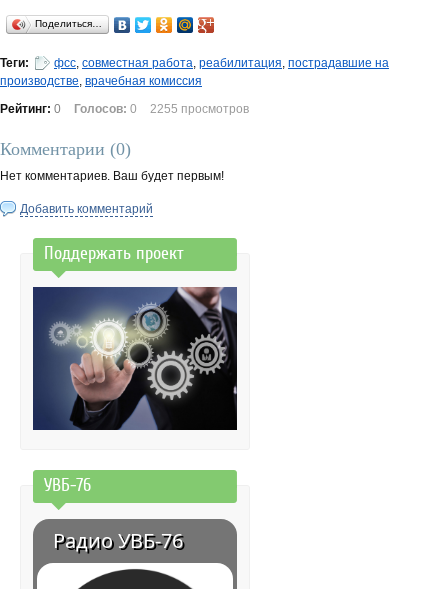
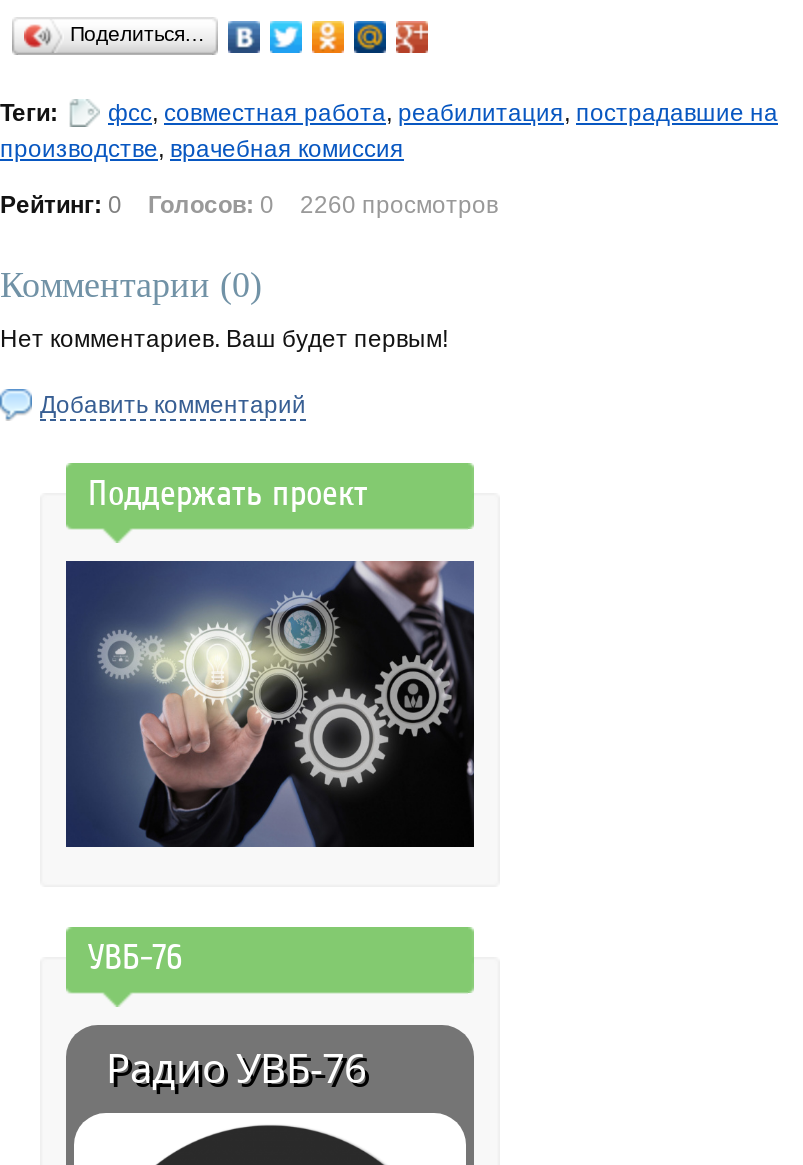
[0,102,249,116] Рейтинг: 0 Голосов: 0 2255 просмотров -> [0,191,498,219] Рейтинг: 0 Голосов: 0 2260 просмотров

